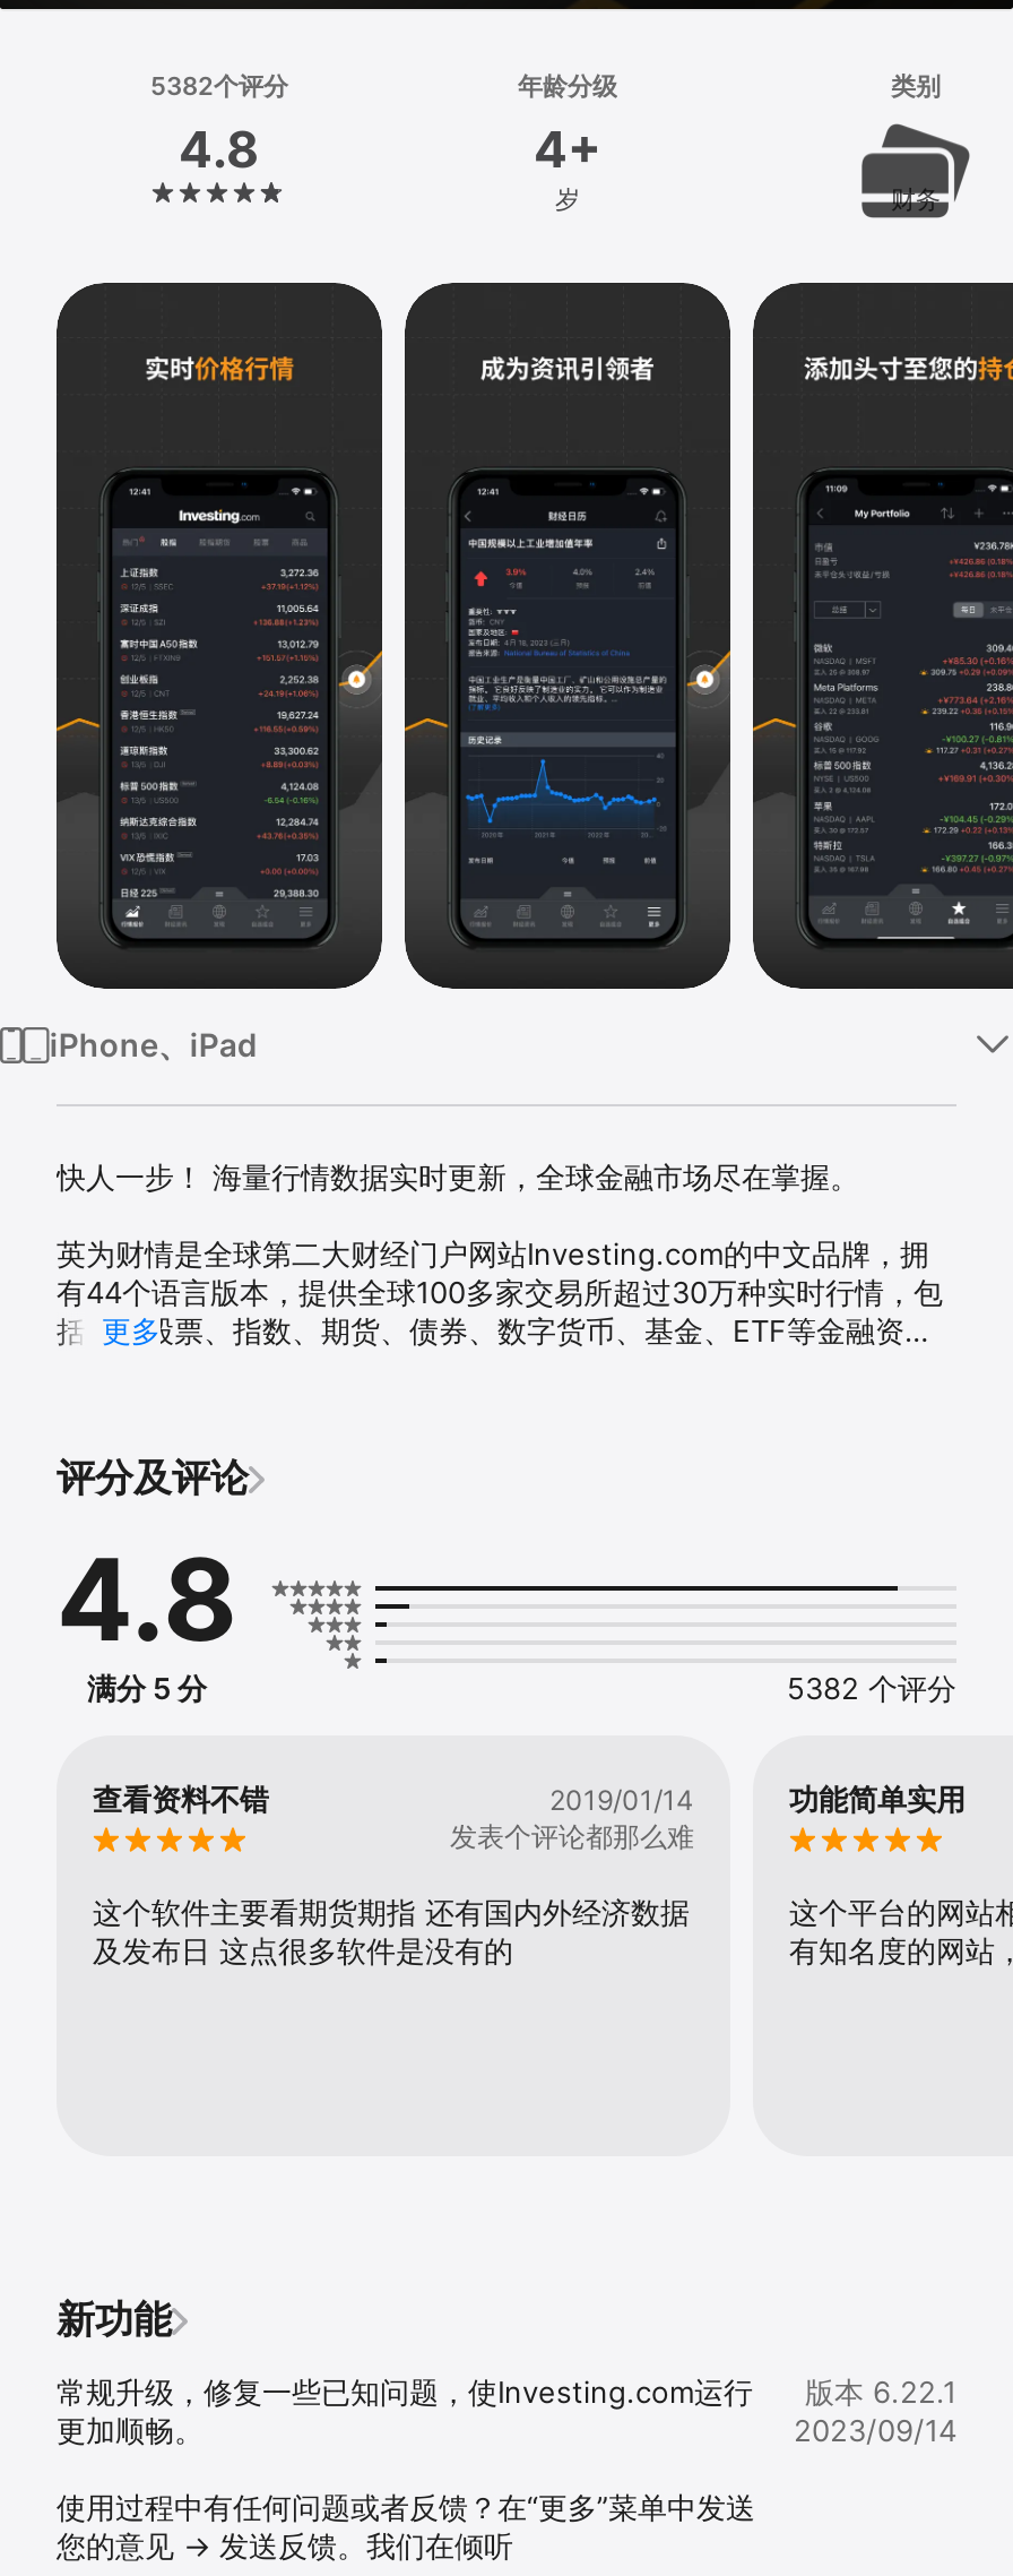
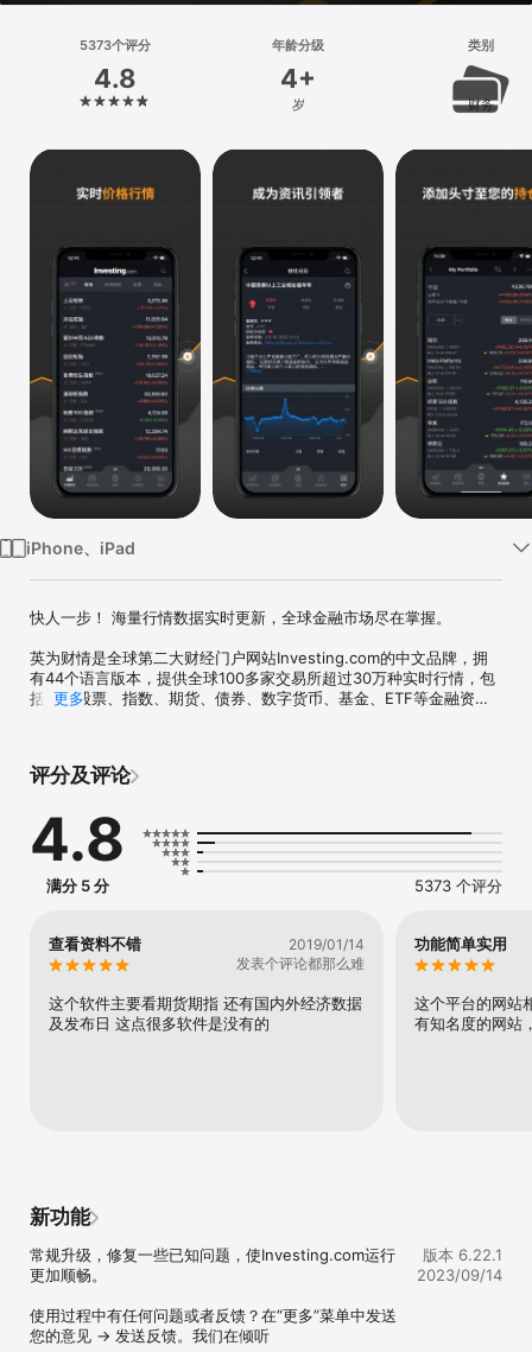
[150,70,288,102] 5382个评分 -> [80,37,151,53] 5373个评分
[787,1669,956,1706] 5382 个评分 -> [414,876,502,895] 5373 个评分

